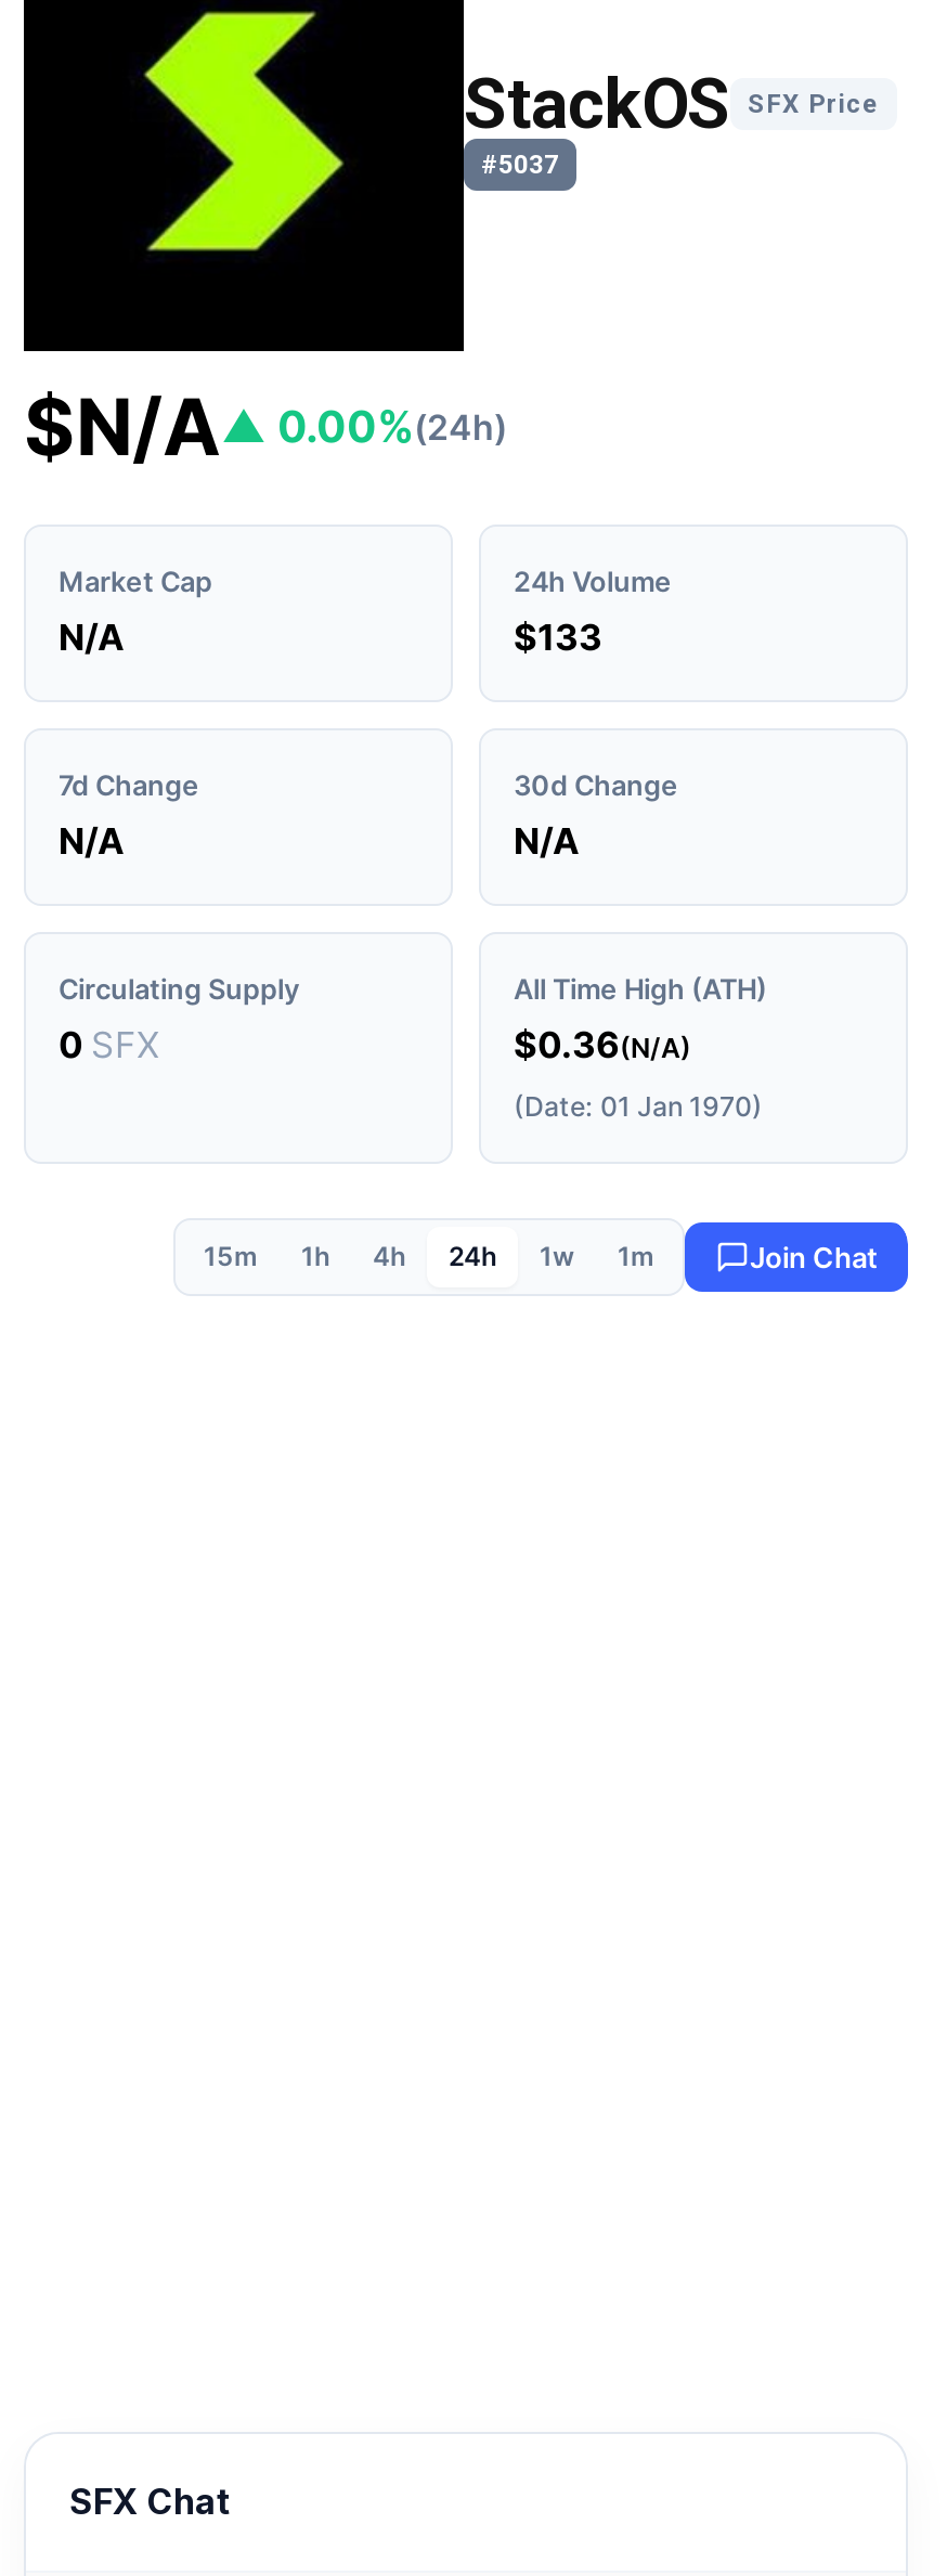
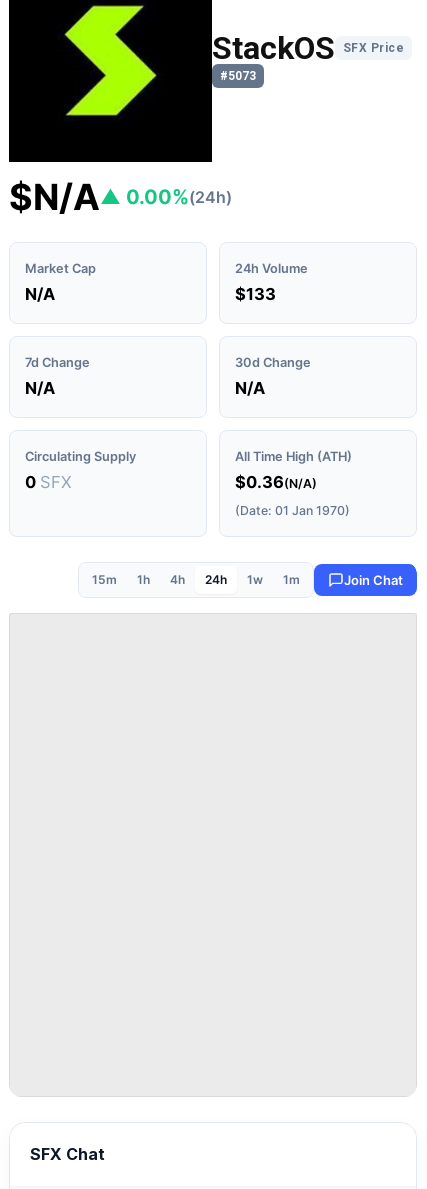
[481,151,559,181] #5037 -> [220,69,256,83] #5073

